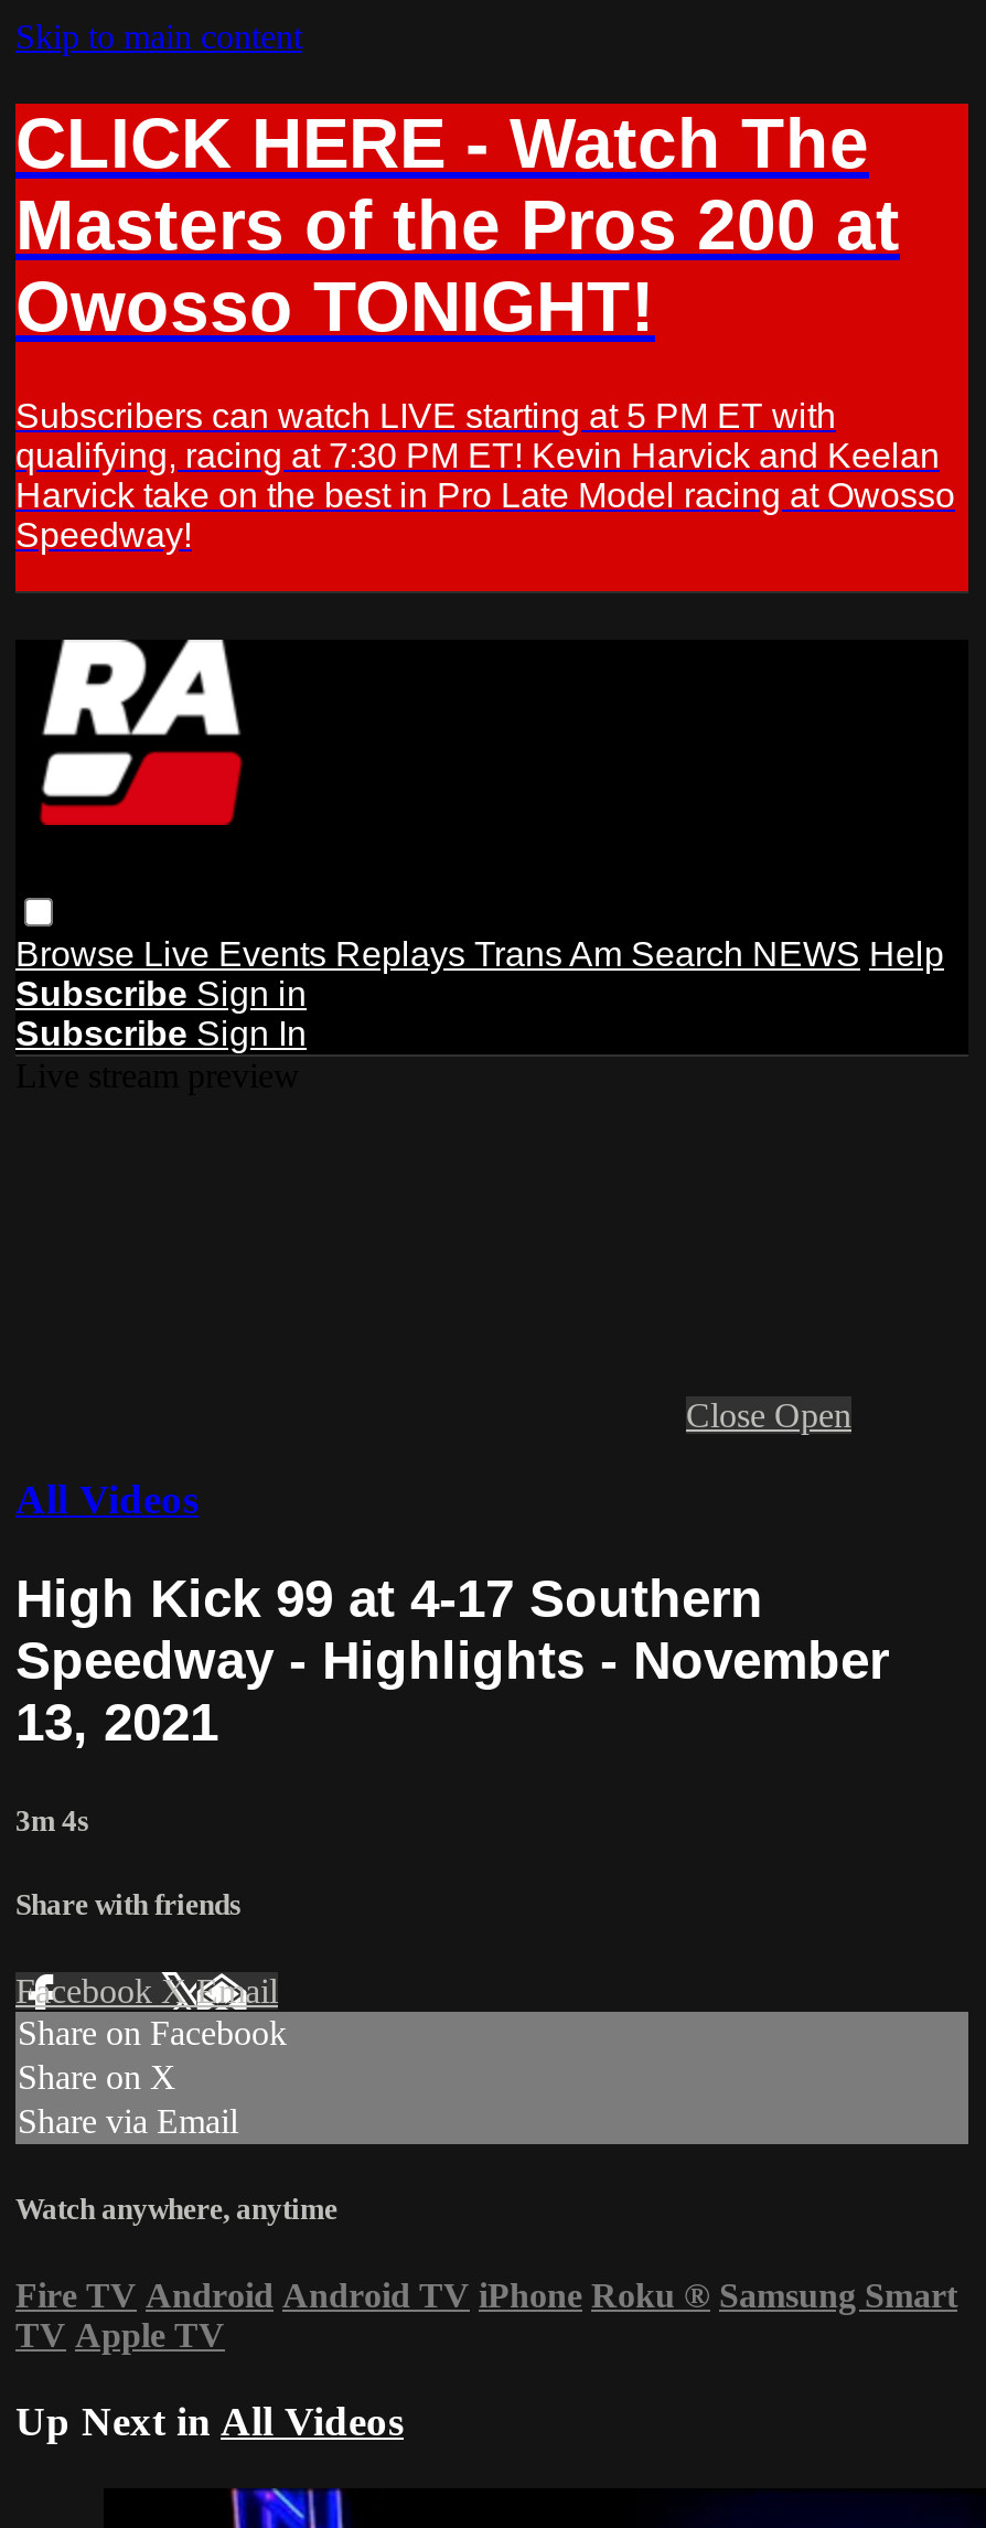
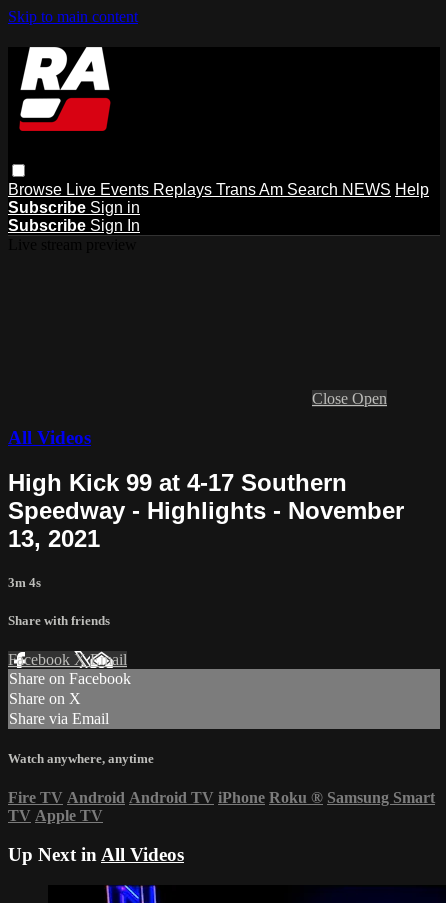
[13,101,971,553] [image] | CLICK HERE - Watch The | Masters of the Pros 200 at | Owosso TONIGHT! | Subscribers can watch LIVE starting at 5 PM ET with | qualifying, racing at 7:30 PM ET! Kevin Harvick and Keelan | Harvick take on the best in Pro Late Model racing at Owosso | Speedway! -> none

